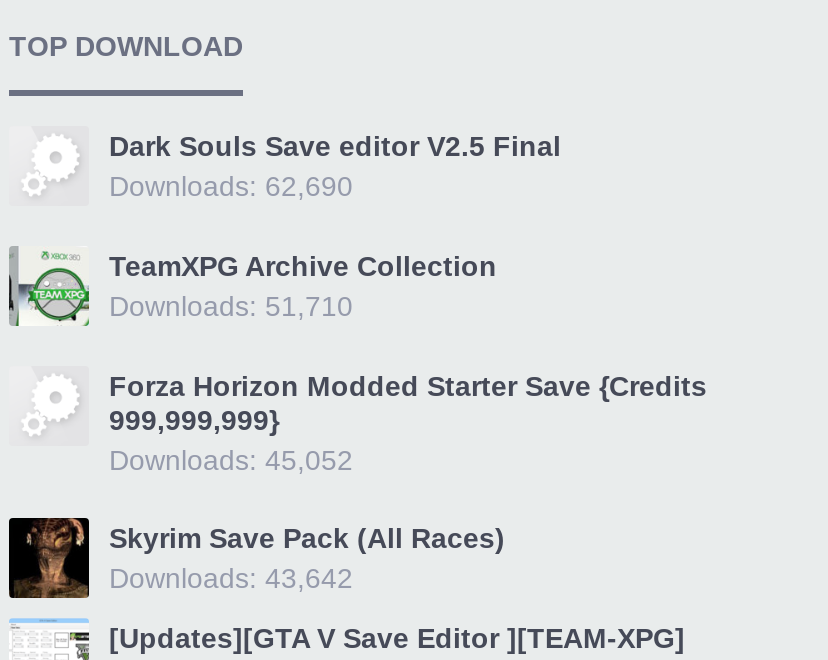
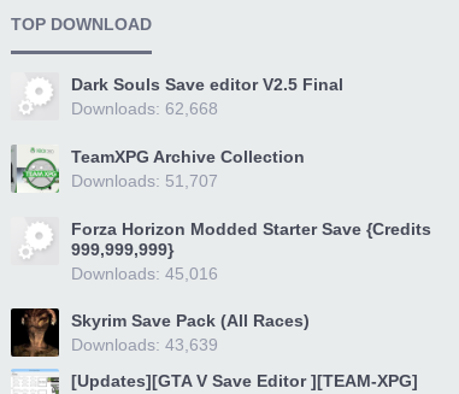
[109,170,353,202] Downloads: 62,690 -> [71,99,218,118] Downloads: 62,668
[109,290,353,322] Downloads: 51,710 -> [71,171,218,190] Downloads: 51,707
[109,444,353,476] Downloads: 45,052 -> [71,264,218,283] Downloads: 45,016
[109,562,353,594] Downloads: 43,642 -> [71,335,218,354] Downloads: 43,639

